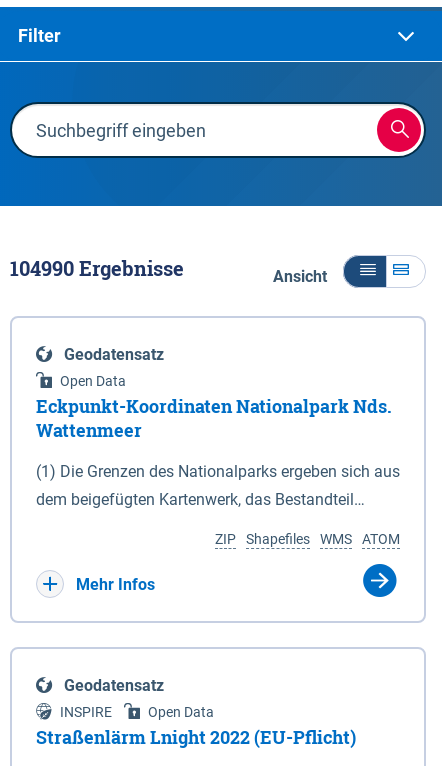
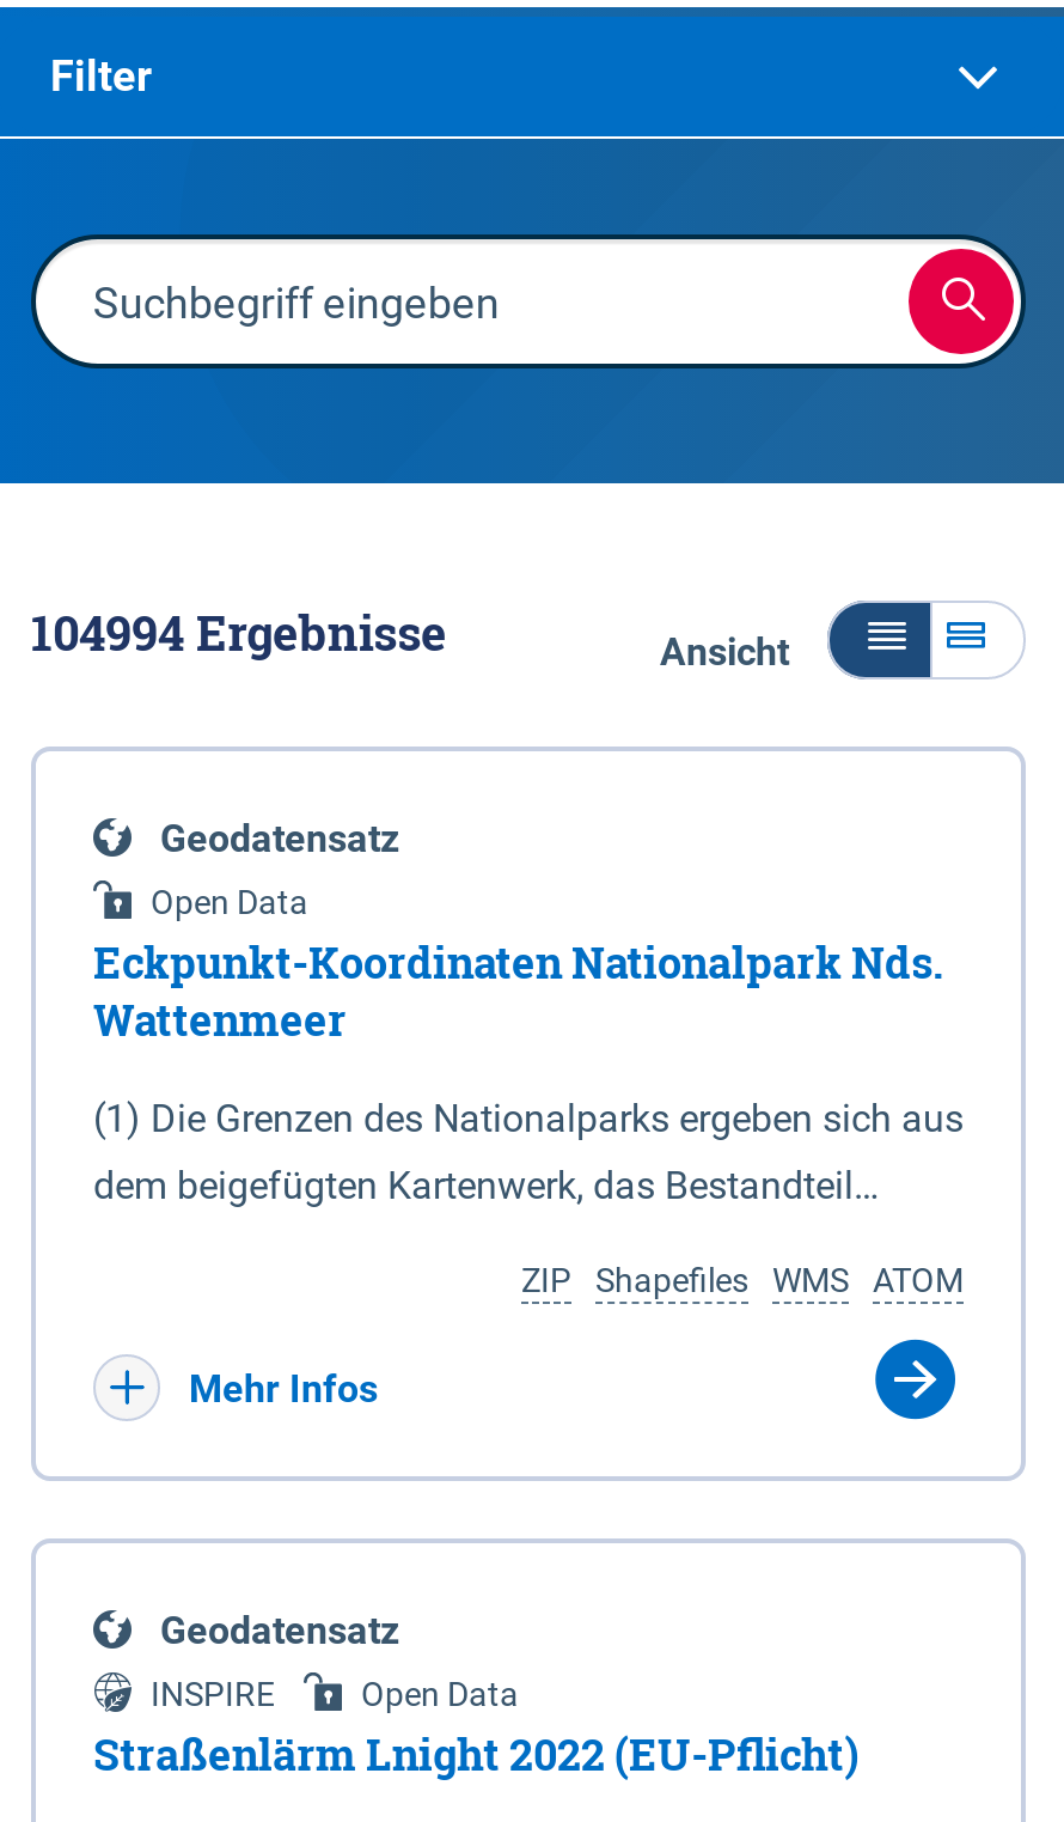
[10,255,184,281] 104990 Ergebnisse -> [31,601,447,663] 104994 Ergebnisse

